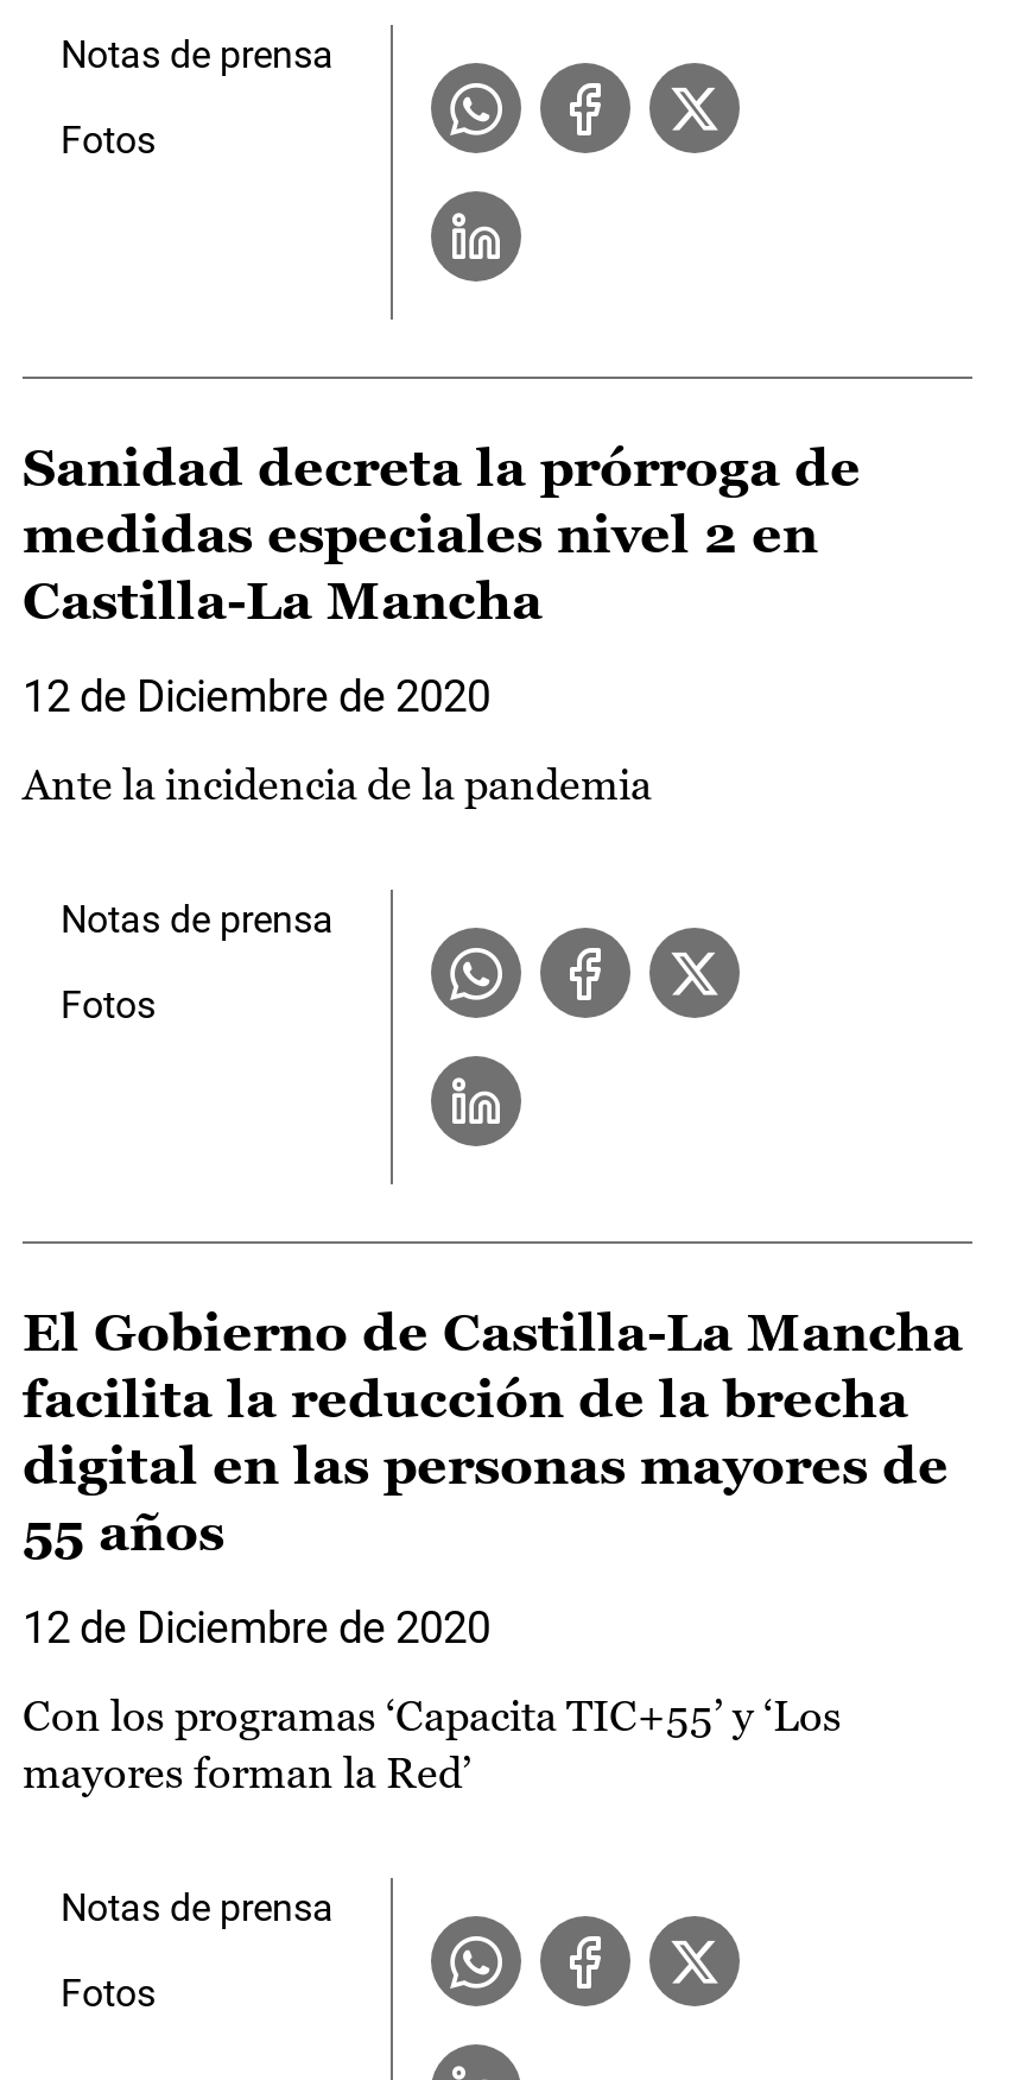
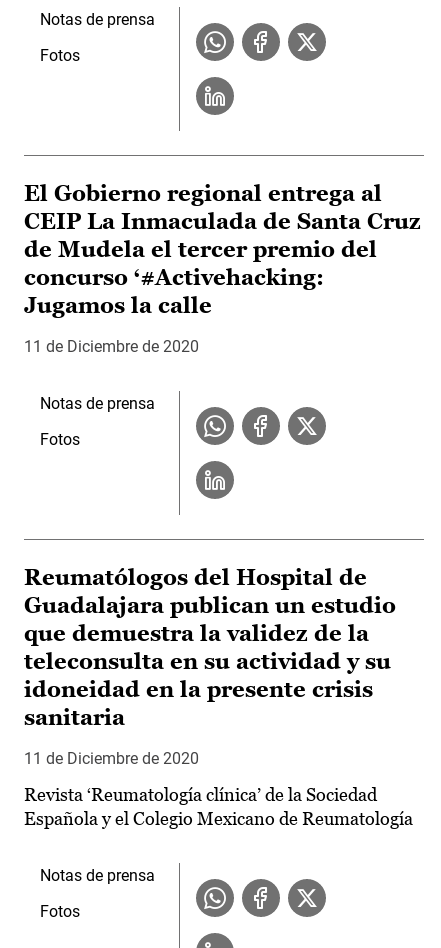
[23,439,861,809] Sanidad decreta la prórroga de | medidas especiales nivel 2 en | Castilla-La Mancha | 12 de Diciembre de 2020 | Ante la incidencia de la pandemia -> [24,181,421,356] El Gobierno regional entrega al | CEIP La Inmaculada de Santa Cruz | de Mudela el tercer premio del | concurso ‘#Activehacking: | Jugamos la calle | 11 de Diciembre de 2020
[23,1303,963,1562] El Gobierno de Castilla-La Mancha | facilita la reducción de la brecha | digital en las personas mayores de | 55 años -> [24,565,396,730] Reumatólogos del Hospital de | Guadalajara publican un estudio | que demuestra la validez de la | teleconsulta en su actividad y su | idoneidad en la presente crisis | sanitaria
[23,1603,490,1653] 12 de Diciembre de 2020 -> [24,749,199,768] 11 de Diciembre de 2020
[23,1691,842,1798] Con los programas ‘Capacita TIC+55’ y ‘Los | mayores forman la Red’ -> [24,784,413,829] Revista ‘Reumatología clínica’ de la Sociedad | Española y el Colegio Mexicano de Reumatología

